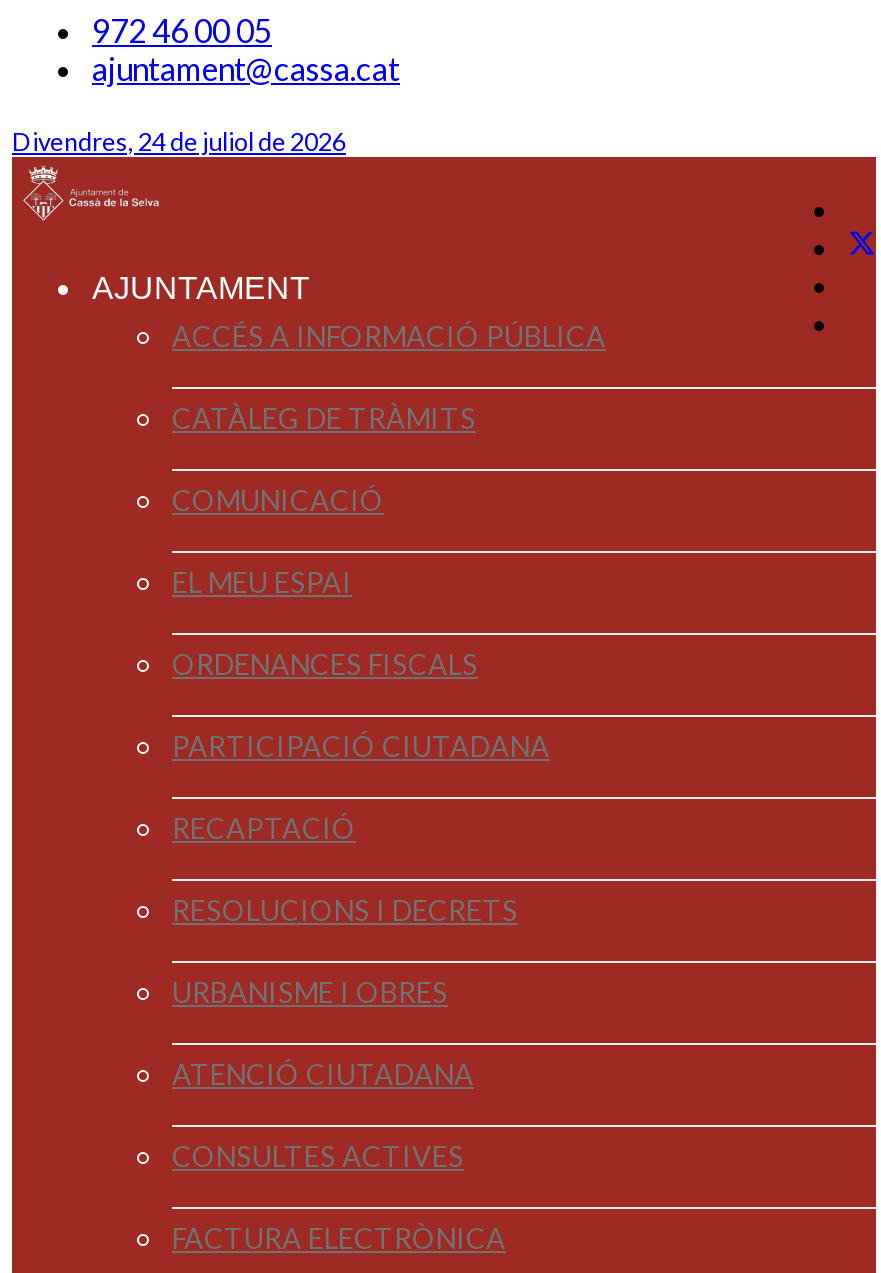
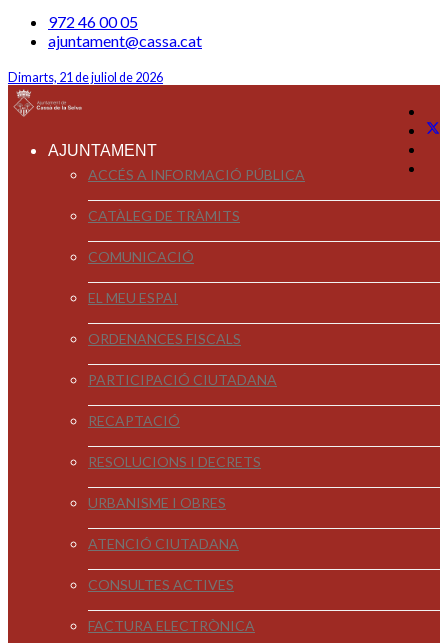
[12,127,346,157] Divendres, 24 de juliol de 2026 -> [8,70,163,85] Dimarts, 21 de juliol de 2026

